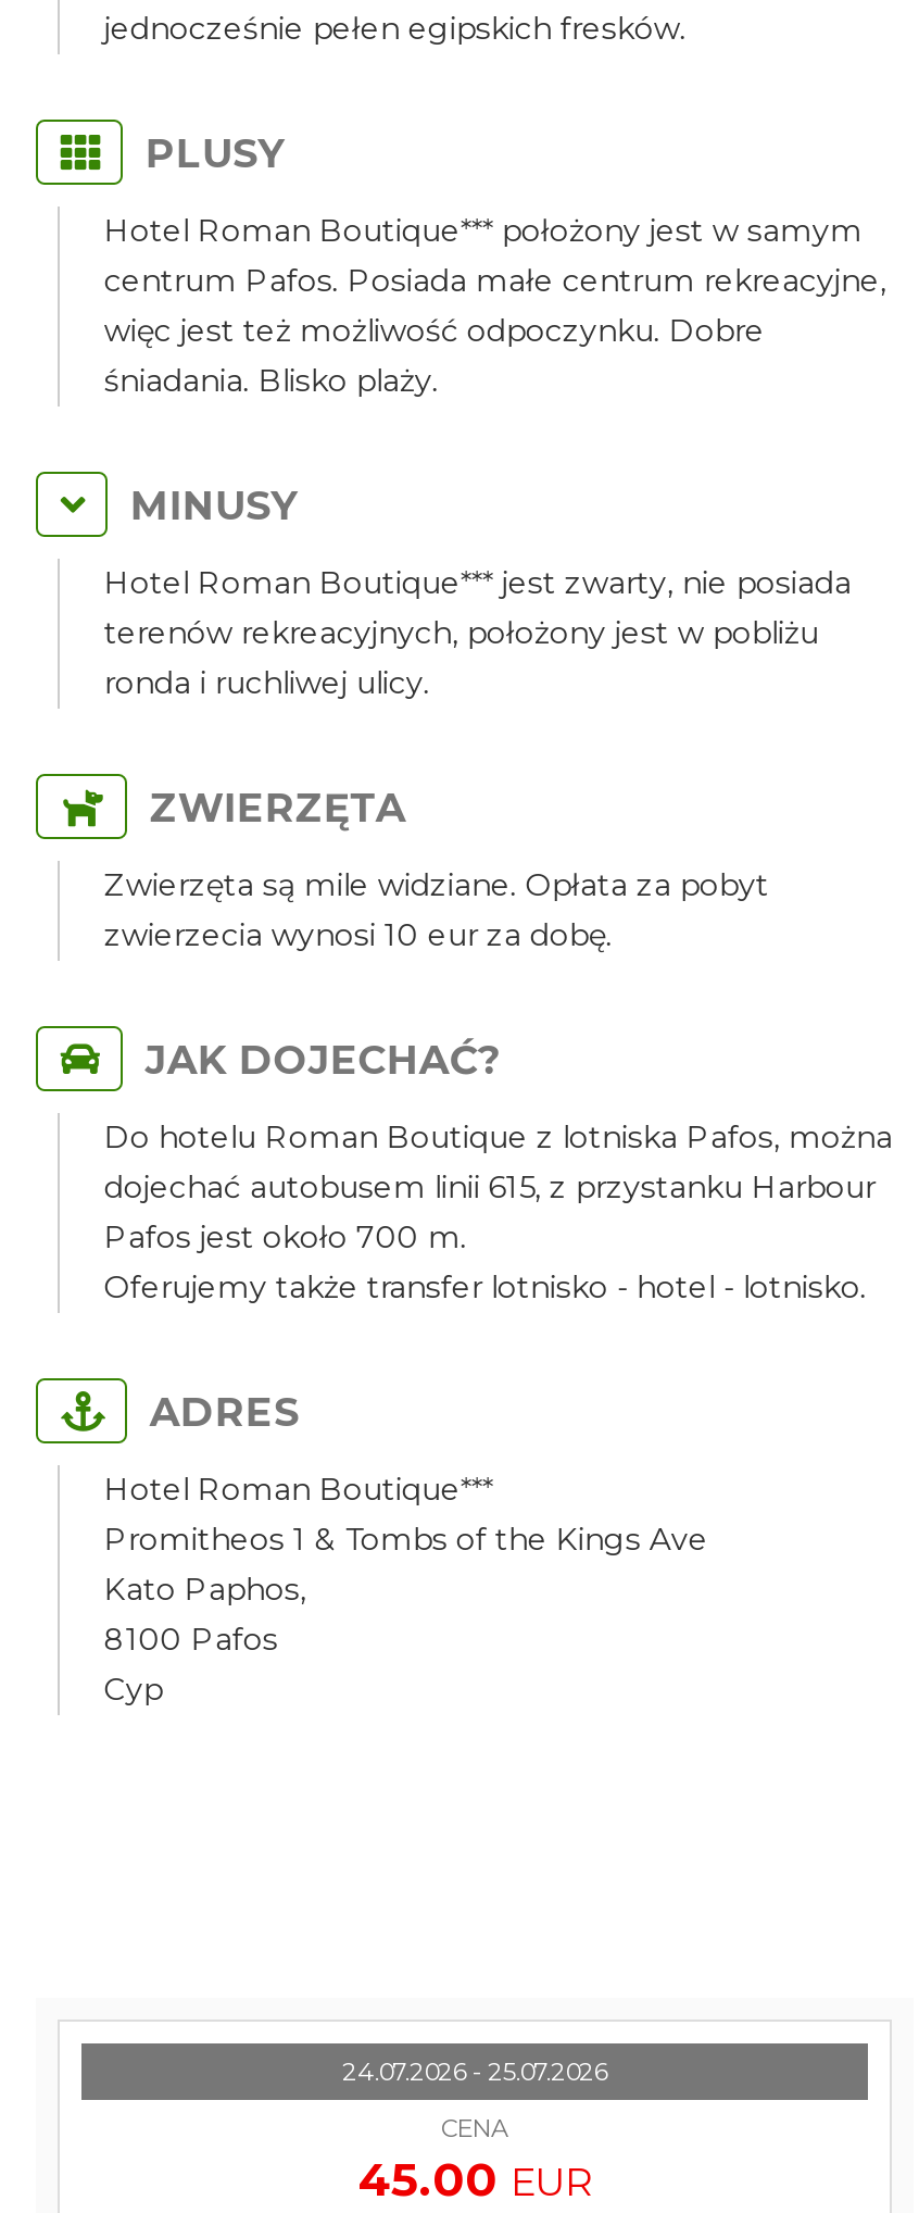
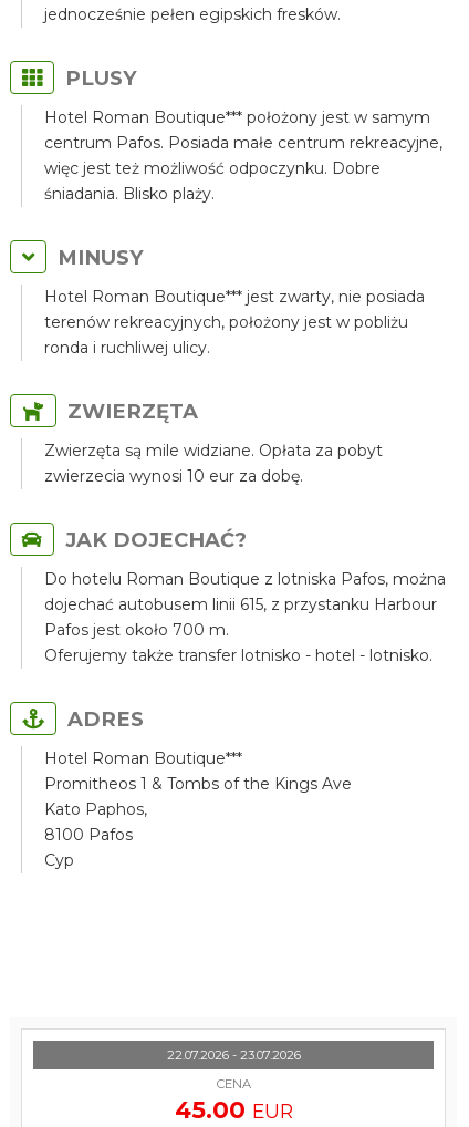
[342,2056,607,2087] 24.07.2026 - 25.07.2026 -> [166,1047,300,1063] 22.07.2026 - 23.07.2026

